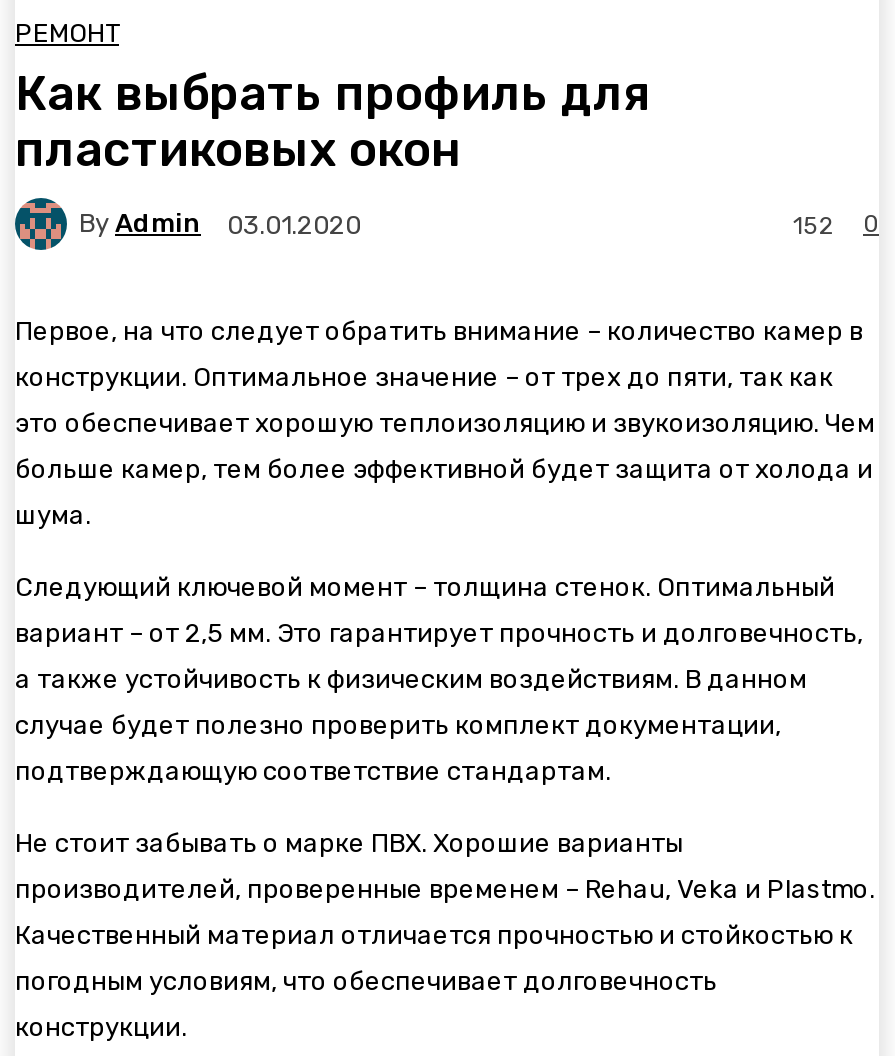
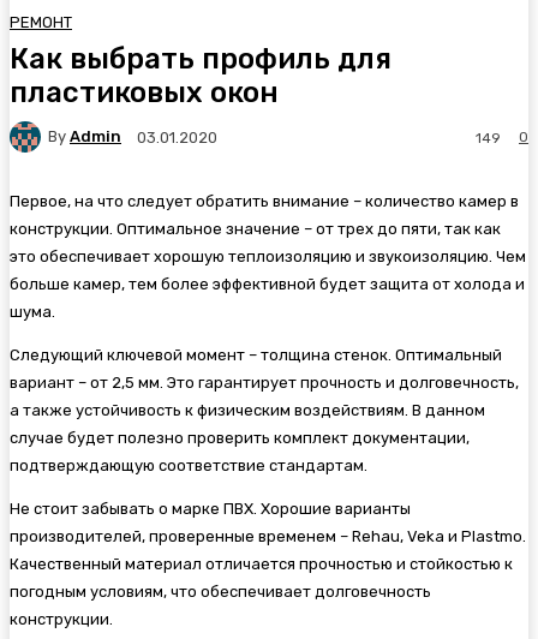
[793,209,879,239] 152 0 -> [476,128,528,146] 149 0

